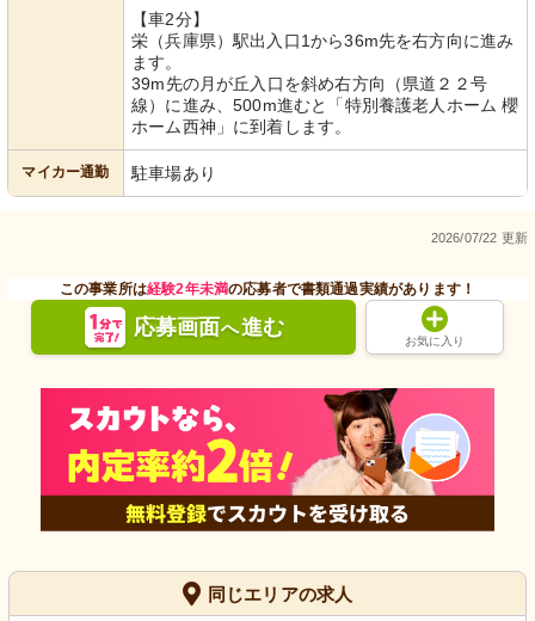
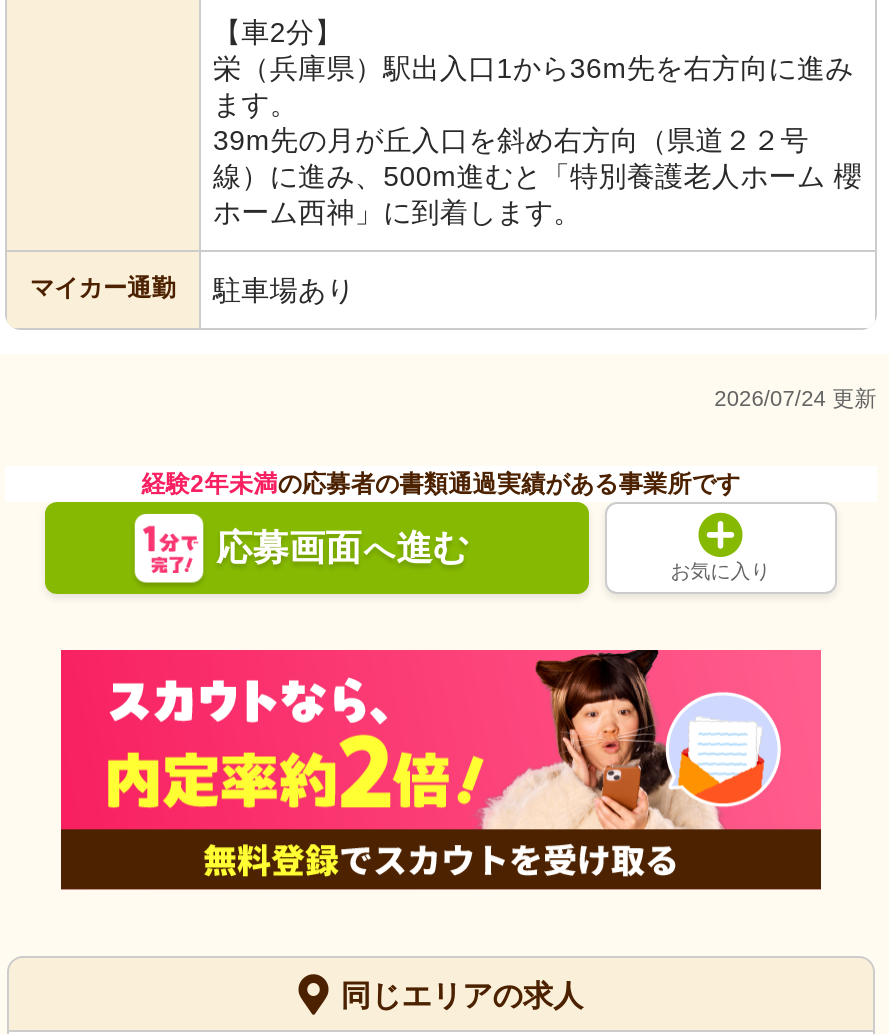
[431,231,528,245] 2026/07/22 更新 -> [714,386,877,410] 2026/07/24 更新
[60,281,475,298] この事業所は経験2年未満の応募者で書類通過実績があります！ -> [141,470,740,498] 経験2年未満の応募者の書類通過実績がある事業所です

